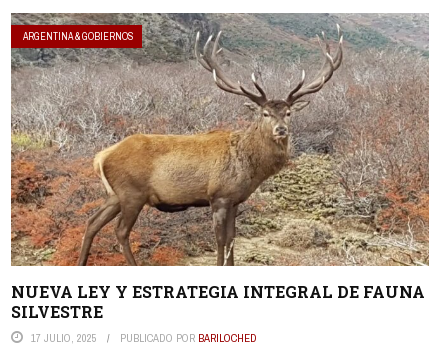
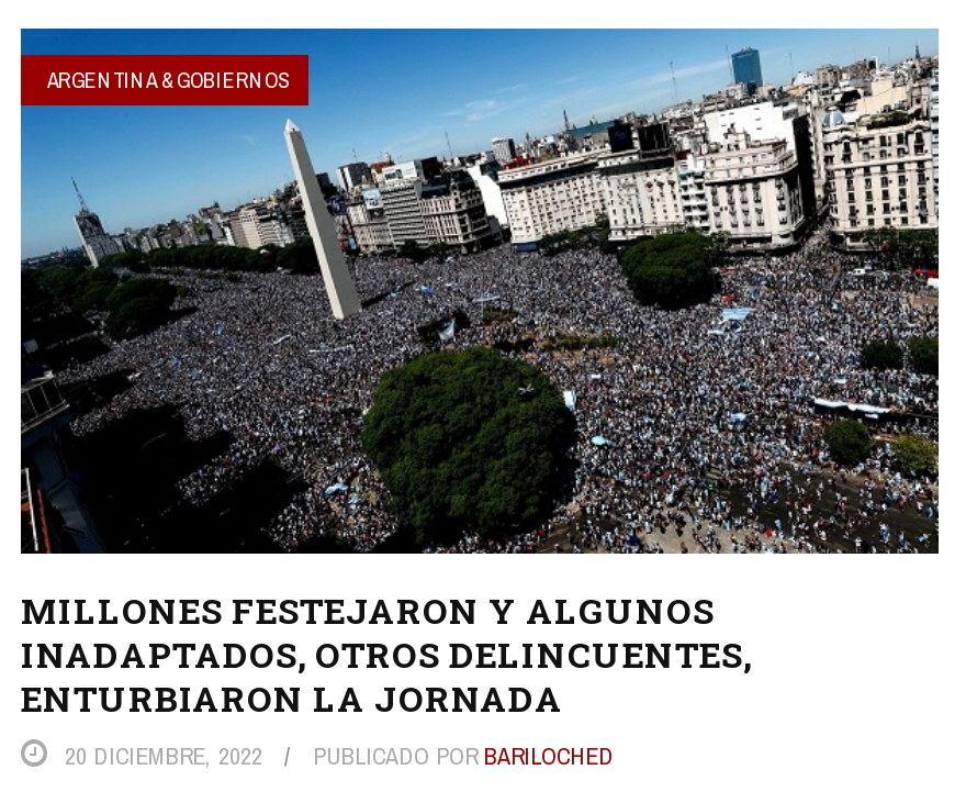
[10,12,430,345] [image] | NUEVA LEY Y ESTRATEGIA INTEGRAL DE FAUNA | SILVESTRE | 17 JULIO, 2025 -> [19,25,941,770] [image] | MILLONES FESTEJARON Y ALGUNOS | INADAPTADOS, OTROS DELINCUENTES, | ENTURBIARON LA JORNADA | 20 DICIEMBRE, 2022

